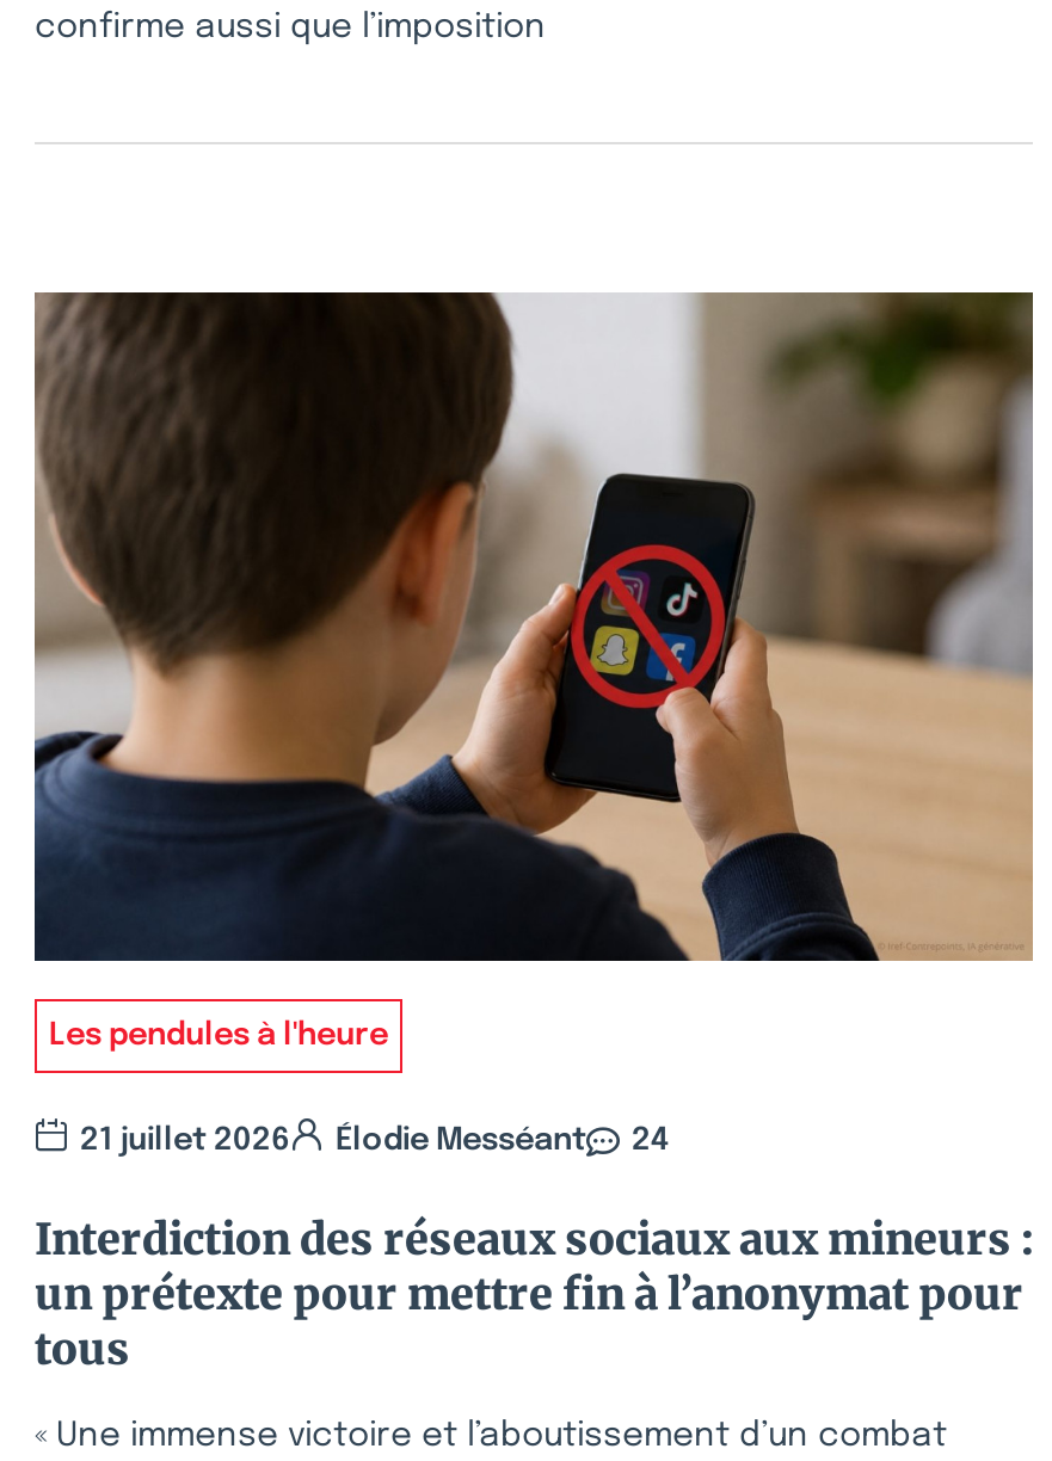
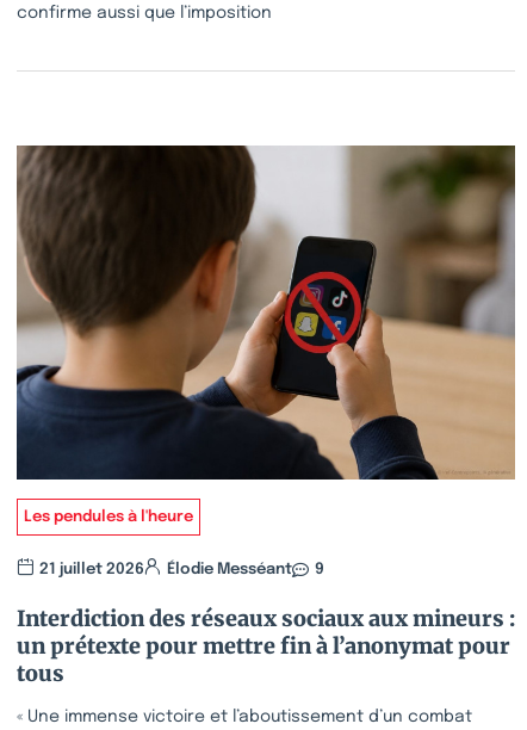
[80,1124,670,1155] 21 juillet 2026 Élodie Messéant 24 -> [39,562,324,577] 21 juillet 2026 Élodie Messéant 9

